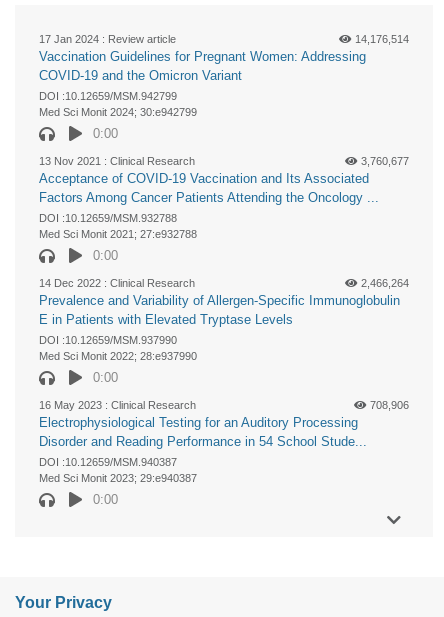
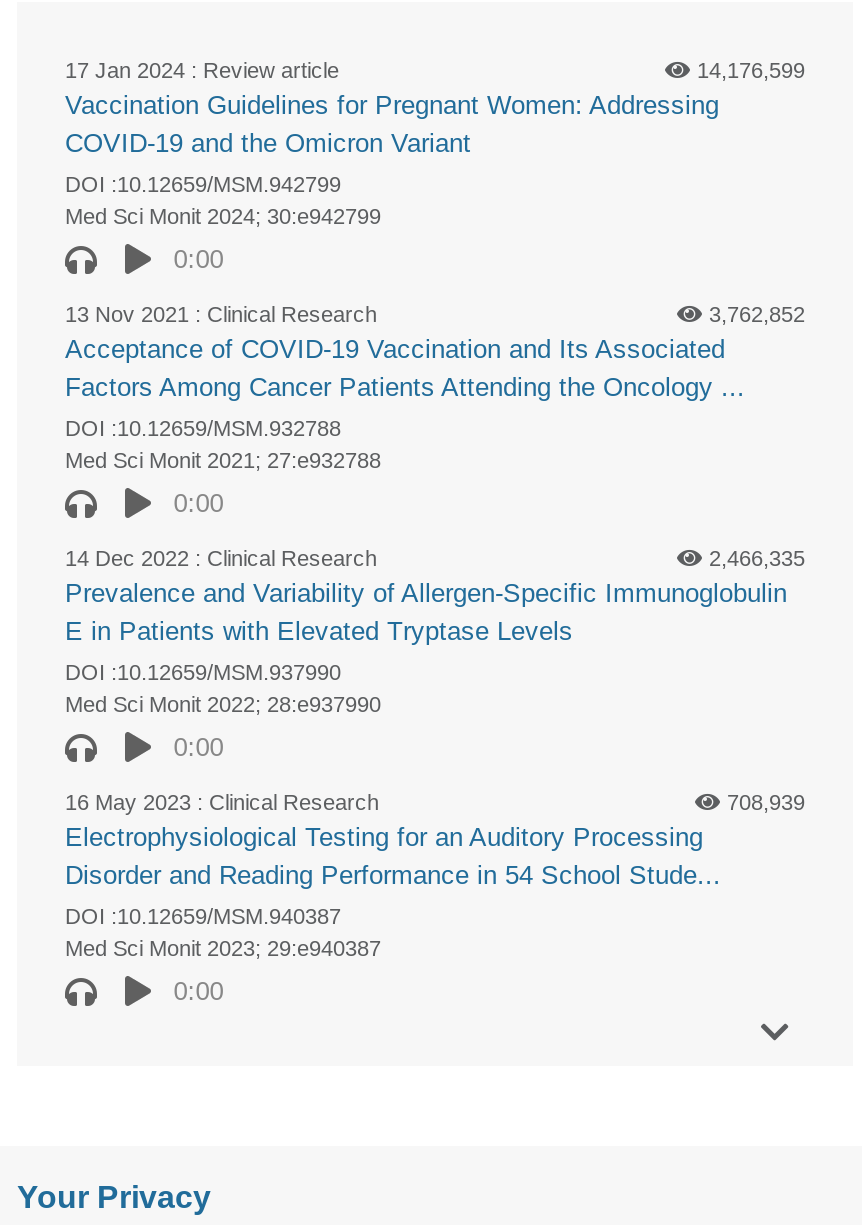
[352,33,409,45] 14,176,514 -> [691,58,805,82] 14,176,599
[358,155,409,167] 3,760,677 -> [703,302,805,326] 3,762,852
[358,277,409,289] 2,466,264 -> [703,546,805,570] 2,466,335
[367,399,409,411] 708,906 -> [721,790,805,814] 708,939

